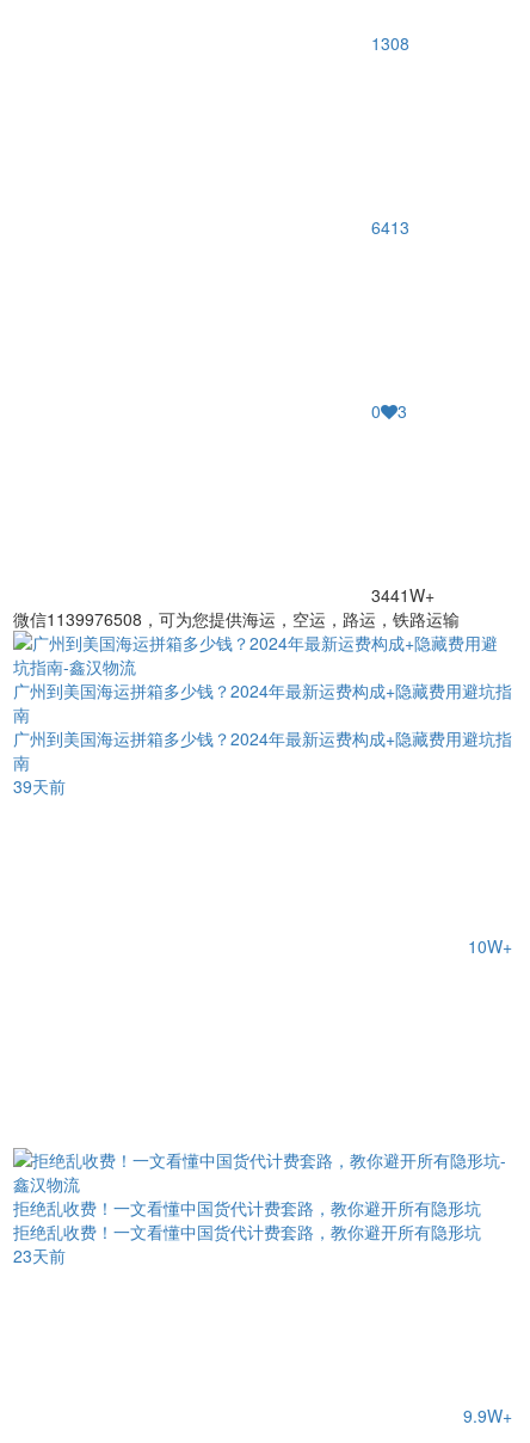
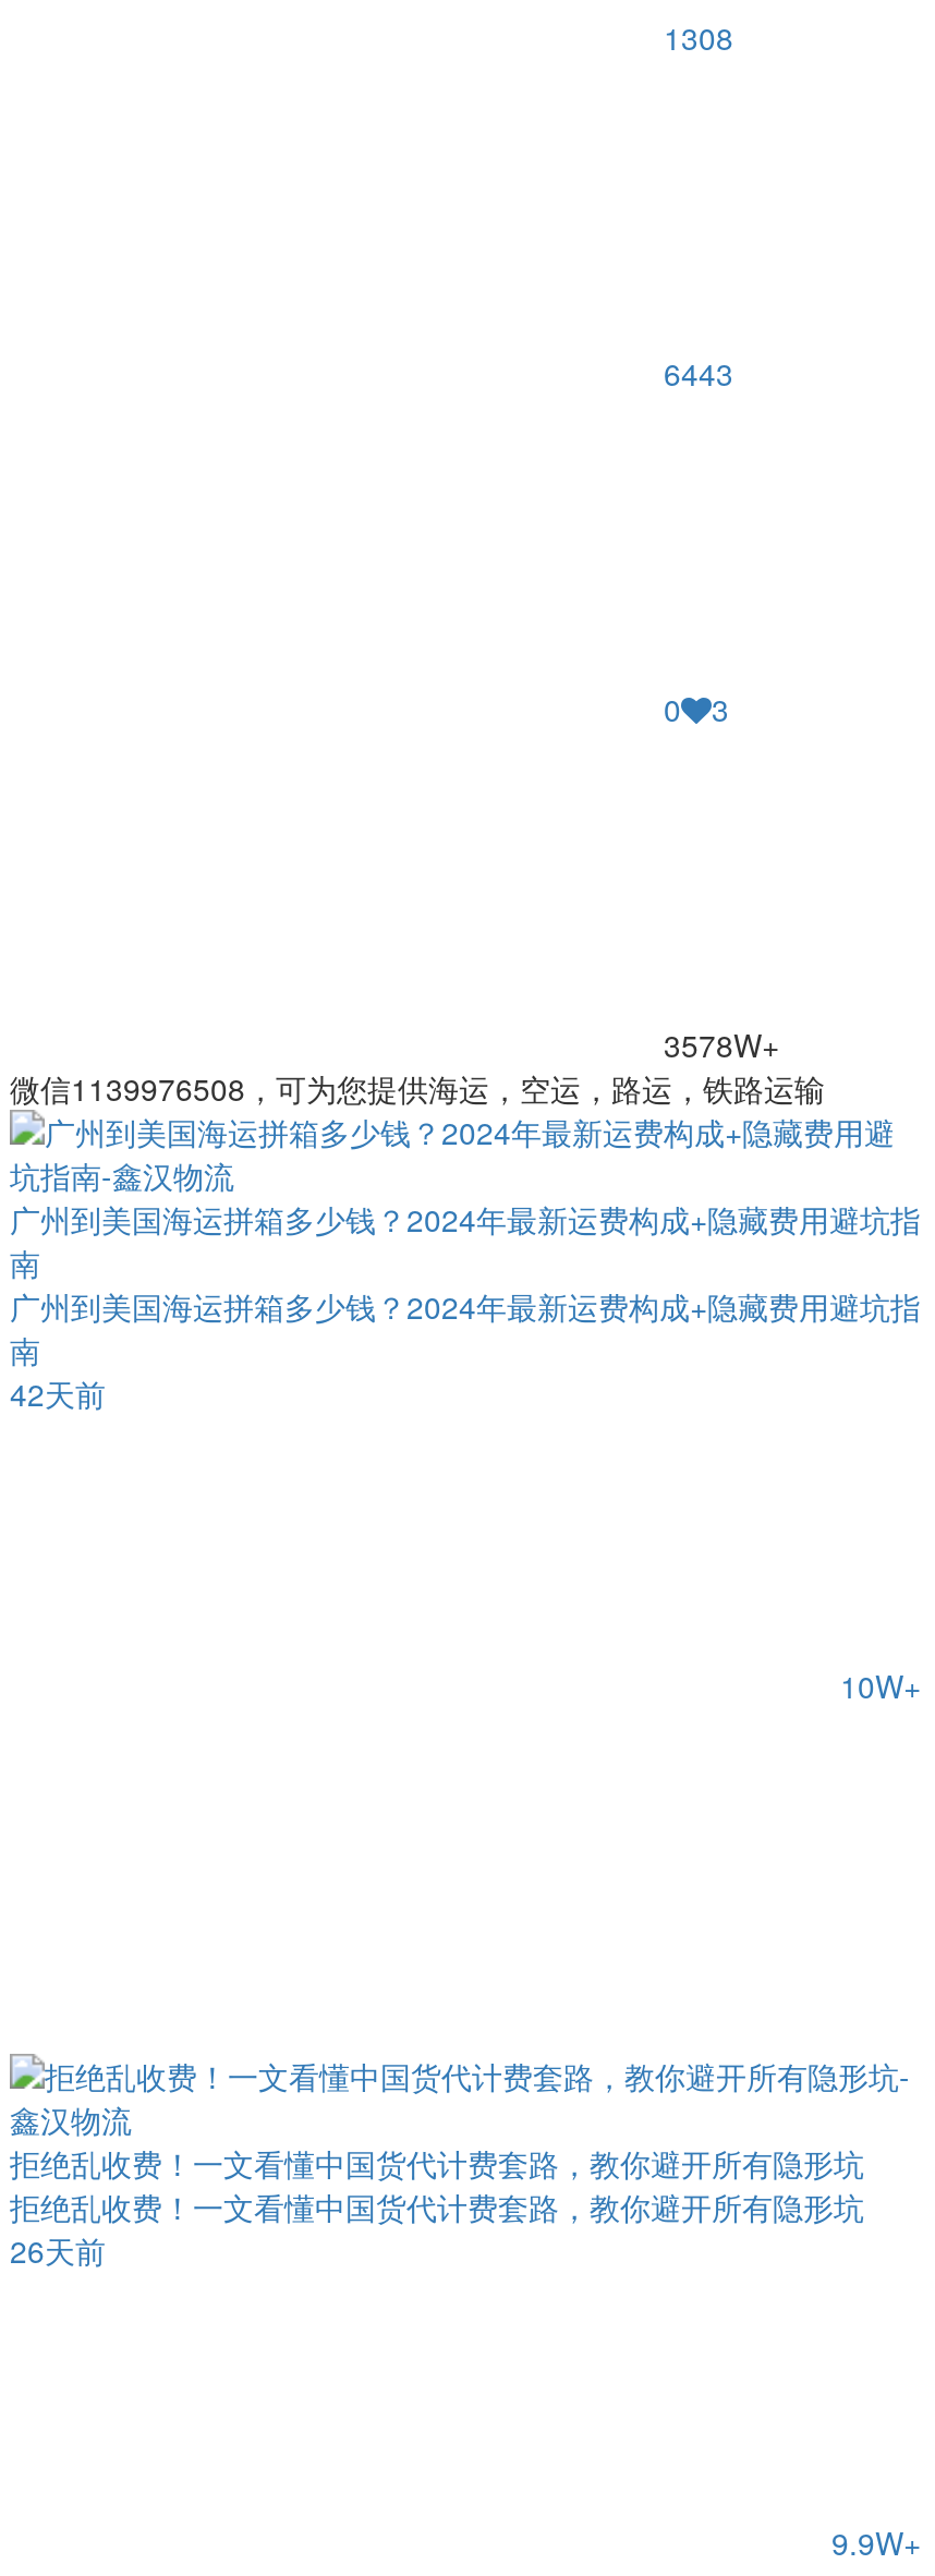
[371,215,409,239] 6413 -> [664,352,733,396] 6443
[371,583,435,607] 3441W+ -> [664,1023,779,1067] 3578W+
[13,775,66,798] 39天前 -> [10,1372,106,1416] 42天前
[13,1244,66,1267] 23天前 -> [10,2228,106,2272] 26天前

